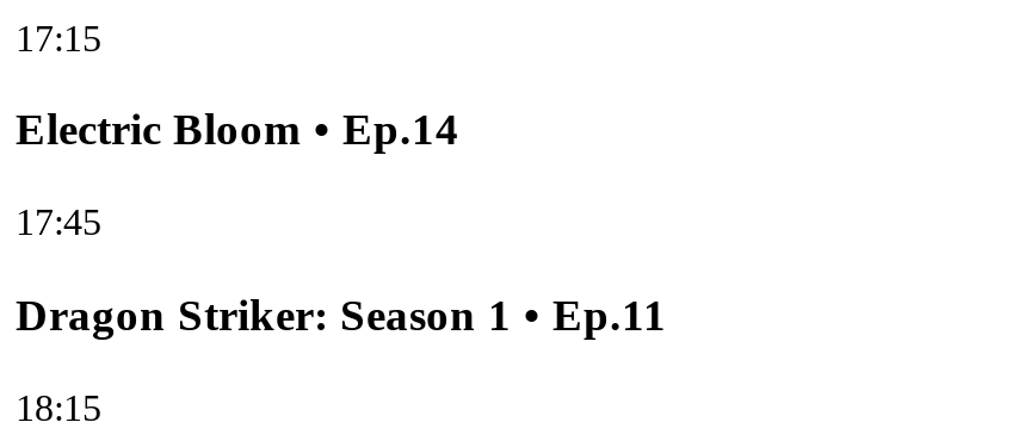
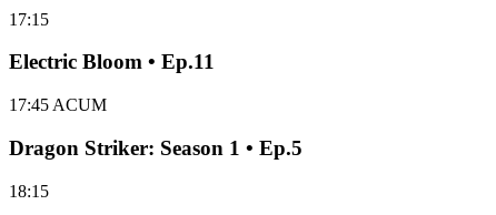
[16,105,459,155] Electric Bloom • Ep.14 -> [9,50,215,74] Electric Bloom • Ep.11
[16,202,101,242] 17:45 -> [9,96,107,114] 17:45 ACUM
[16,289,667,339] Dragon Striker: Season 1 • Ep.11 -> [9,136,302,159] Dragon Striker: Season 1 • Ep.5

